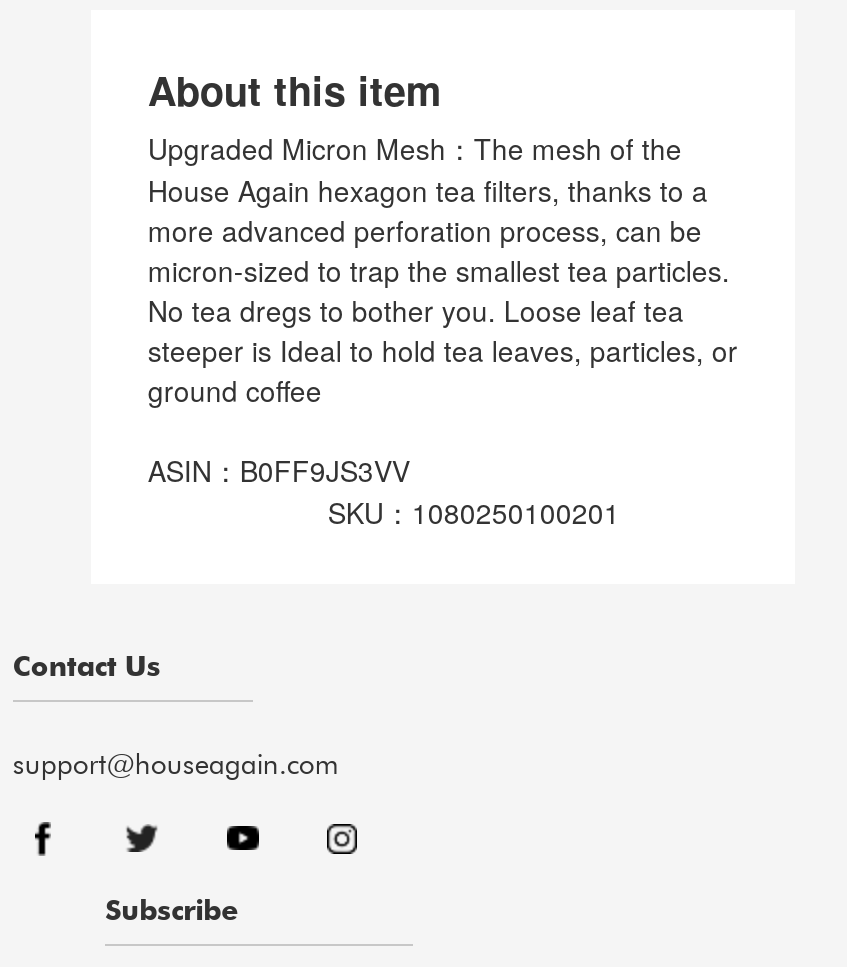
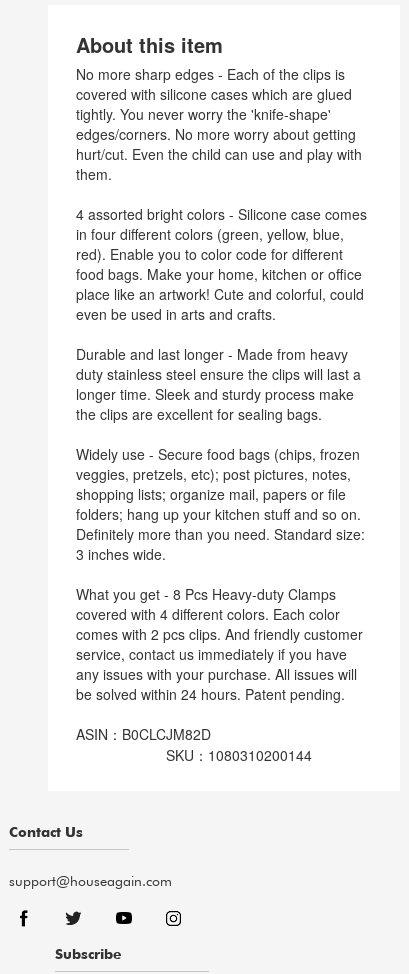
[148,128,738,532] Upgraded Micron Mesh：The mesh of the | House Again hexagon tea filters, thanks to a | more advanced perforation process, can be | micron-sized to trap the smallest tea particles. | No tea dregs to bother you. Loose leaf tea | steeper is Ideal to hold tea leaves, particles, or | ground coffee | ASIN：B0FF9JS3VV | SKU：1080250100201 -> [76,64,367,765] No more sharp edges - Each of the clips is | covered with silicone cases which are glued | tightly. You never worry the 'knife-shape' | edges/corners. No more worry about getting | hurt/cut. Even the child can use and play with | them. | 4 assorted bright colors - Silicone case comes | in four different colors (green, yellow, blue, | red). Enable you to color code for different | food bags. Make your home, kitchen or office | place like an artwork! Cute and colorful, could | even be used in arts and crafts. | Durable and last longer - Made from heavy | duty stainless steel ensure the clips will last a | longer time. Sleek and sturdy process make | the clips are excellent for sealing bags. | Widely use - Secure food bags (chips, frozen | veggies, pretzels, etc); post pictures, notes, | shopping lists; organize mail, papers or file | folders; hang up your kitchen stuff and so on. | Definitely more than you need. Standard size: | 3 inches wide. | What you get - 8 Pcs Heavy-duty Clamps | covered with 4 different colors. Each color | comes with 2 pcs clips. And friendly customer | service, contact us immediately if you have | any issues with your purchase. All issues will | be solved within 24 hours. Patent pending. | ASIN：B0CLCJM82D | SKU：1080310200144

